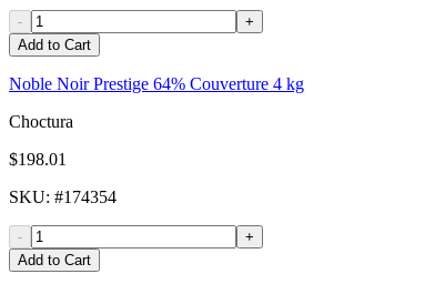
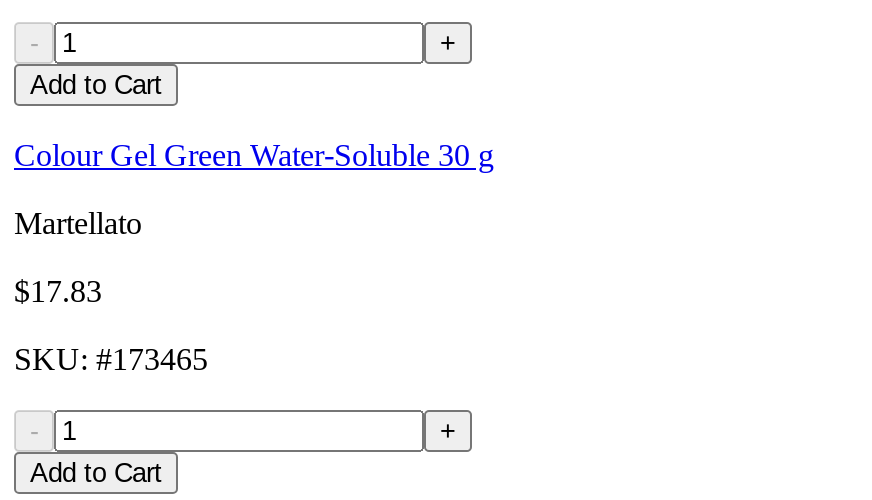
[9,75,304,93] Noble Noir Prestige 64% Couverture 4 kg -> [14,138,494,172] Colour Gel Green Water-Soluble 30 g
[9,112,73,131] Choctura -> [14,206,142,240] Martellato
[9,150,67,169] $198.01 -> [14,274,102,308] $17.83
[9,188,117,207] SKU: #174354 -> [14,342,208,376] SKU: #173465

